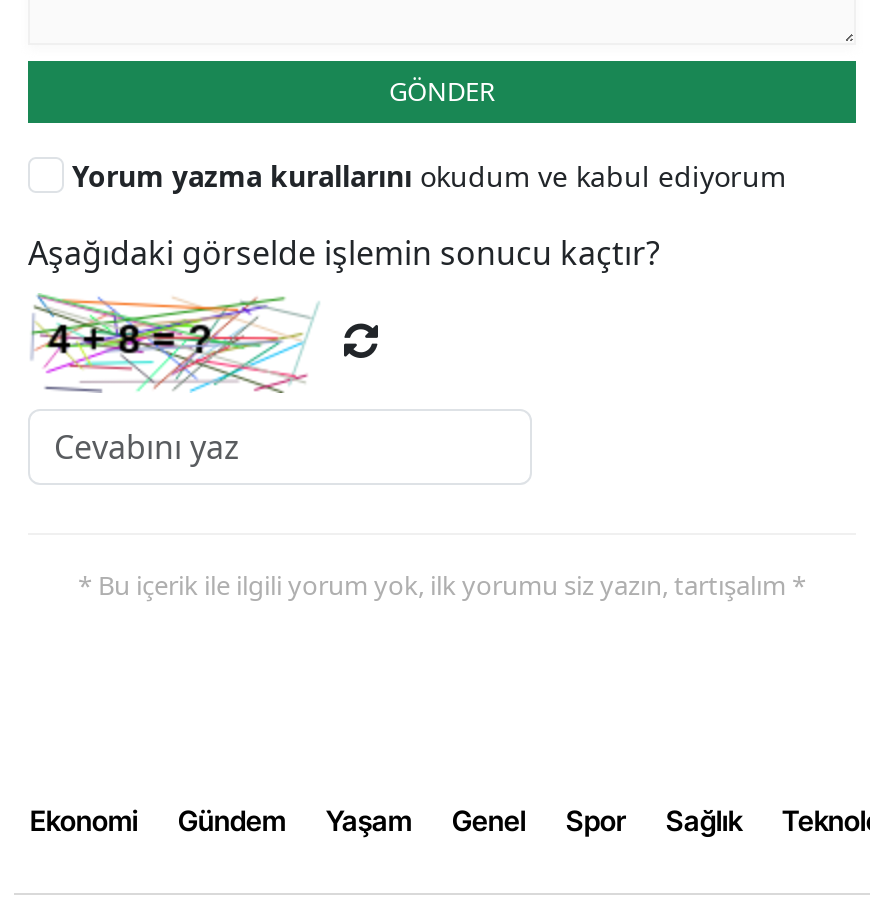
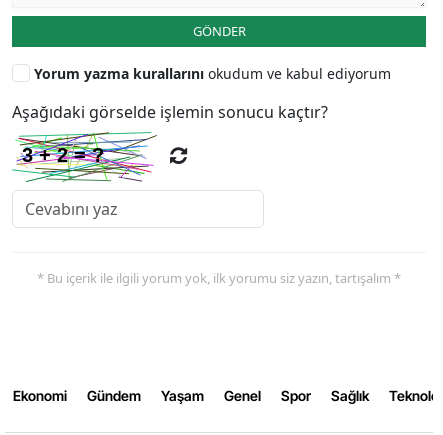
[30,293,318,393] [image] -> [12,131,157,182] [image]

